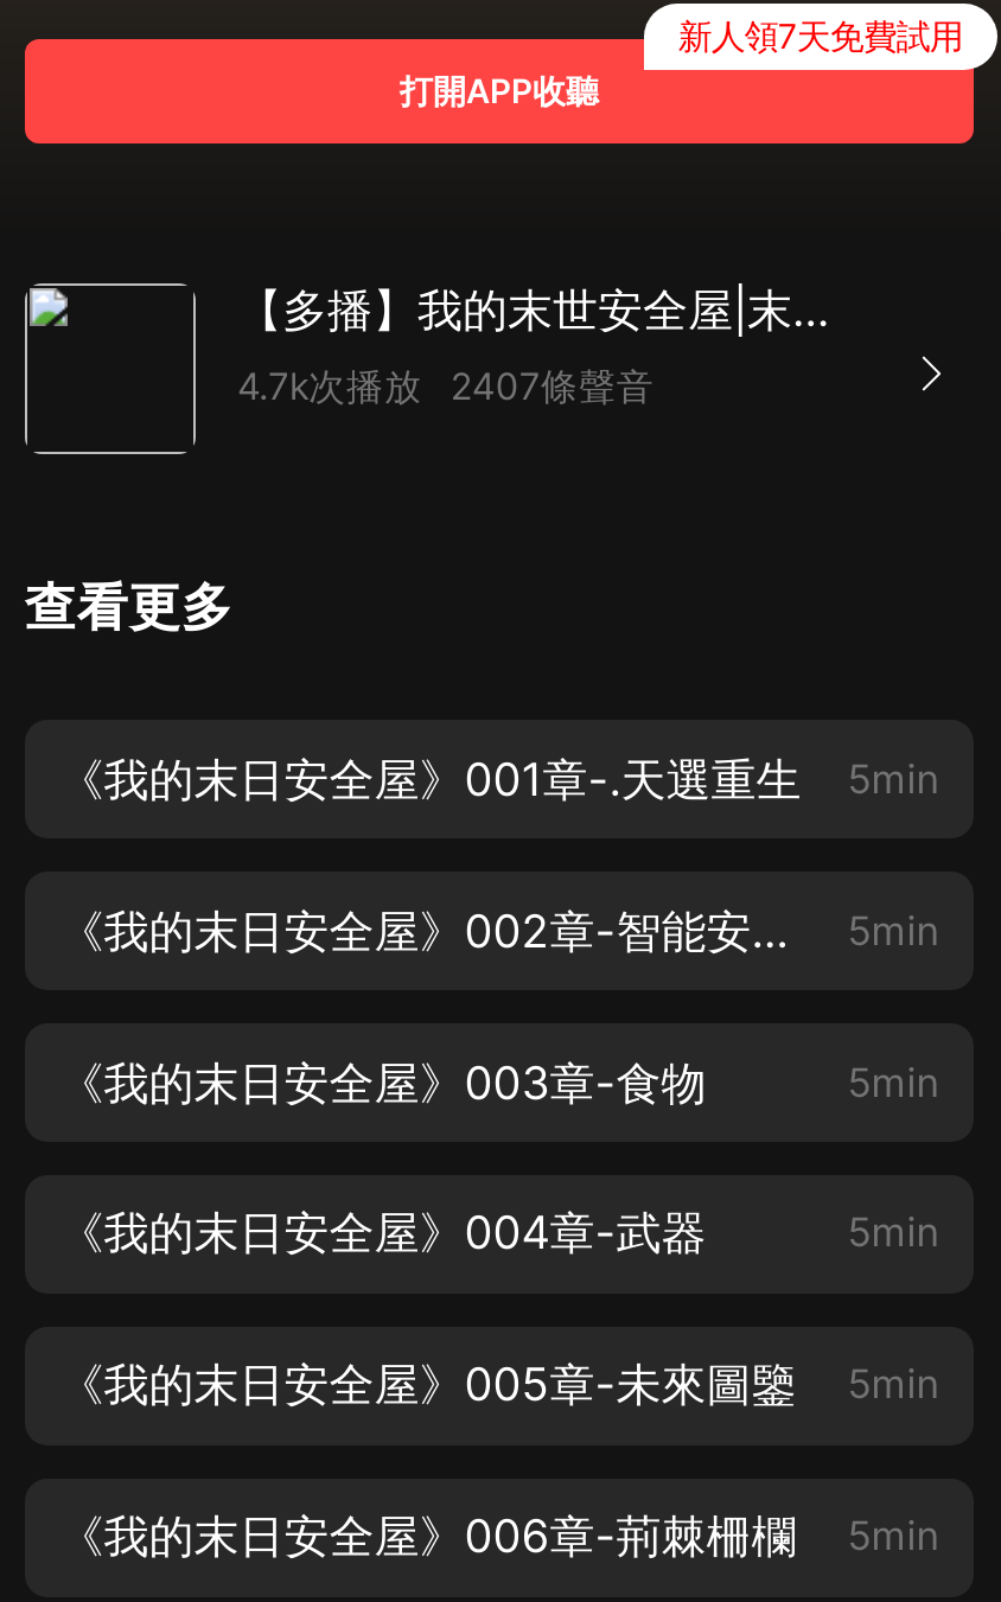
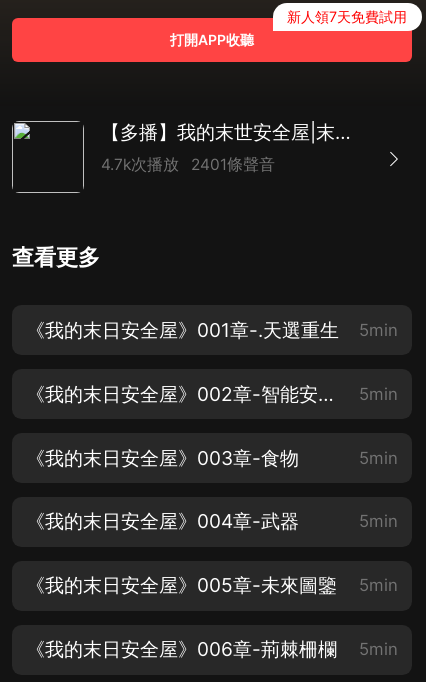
[237,365,654,410] 4.7k次播放 2407條聲音 -> [101,155,275,174] 4.7k次播放 2401條聲音

